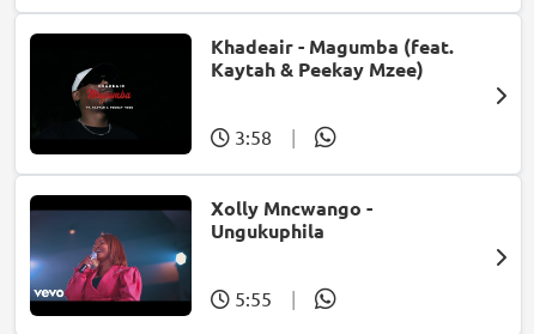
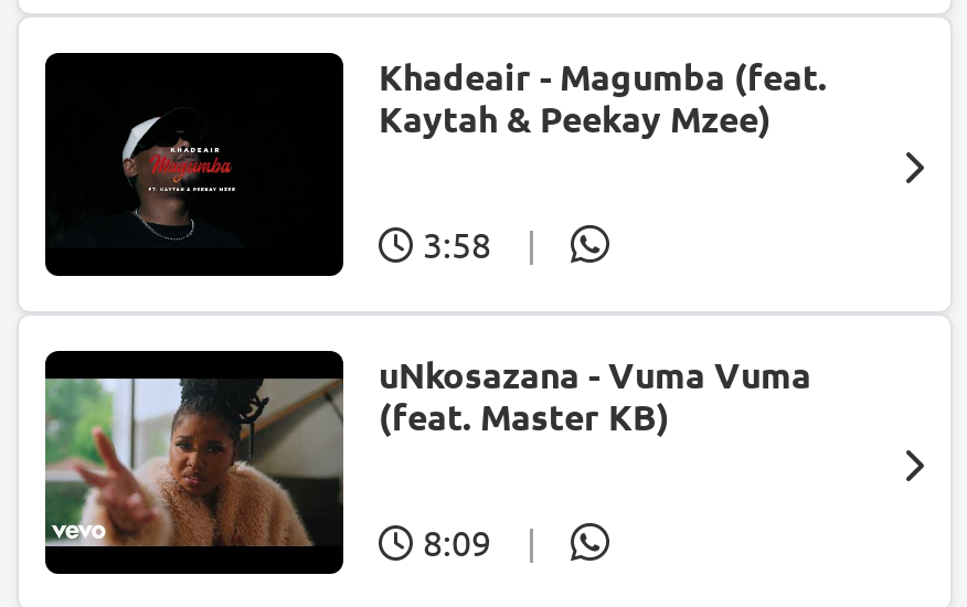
[29,195,372,302] [image] | Xolly Mncwango - | Ungukuphila -> [43,351,811,547] [image] | uNkosazana - Vuma Vuma | (feat. Master KB)
[235,286,272,310] 5:55 -> [423,518,491,562] 8:09

